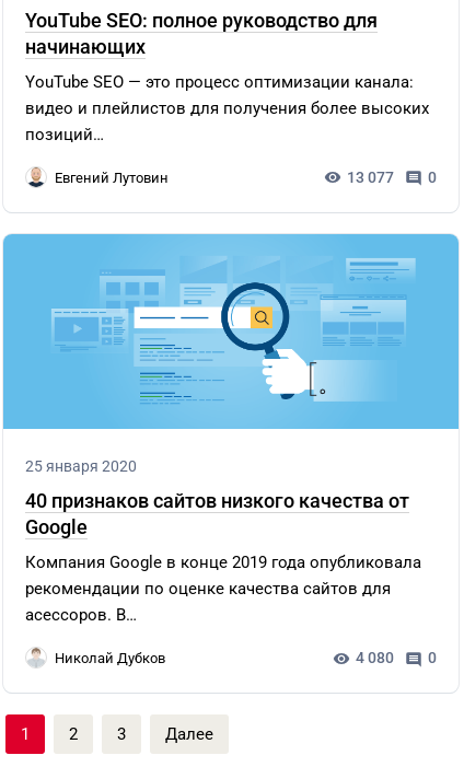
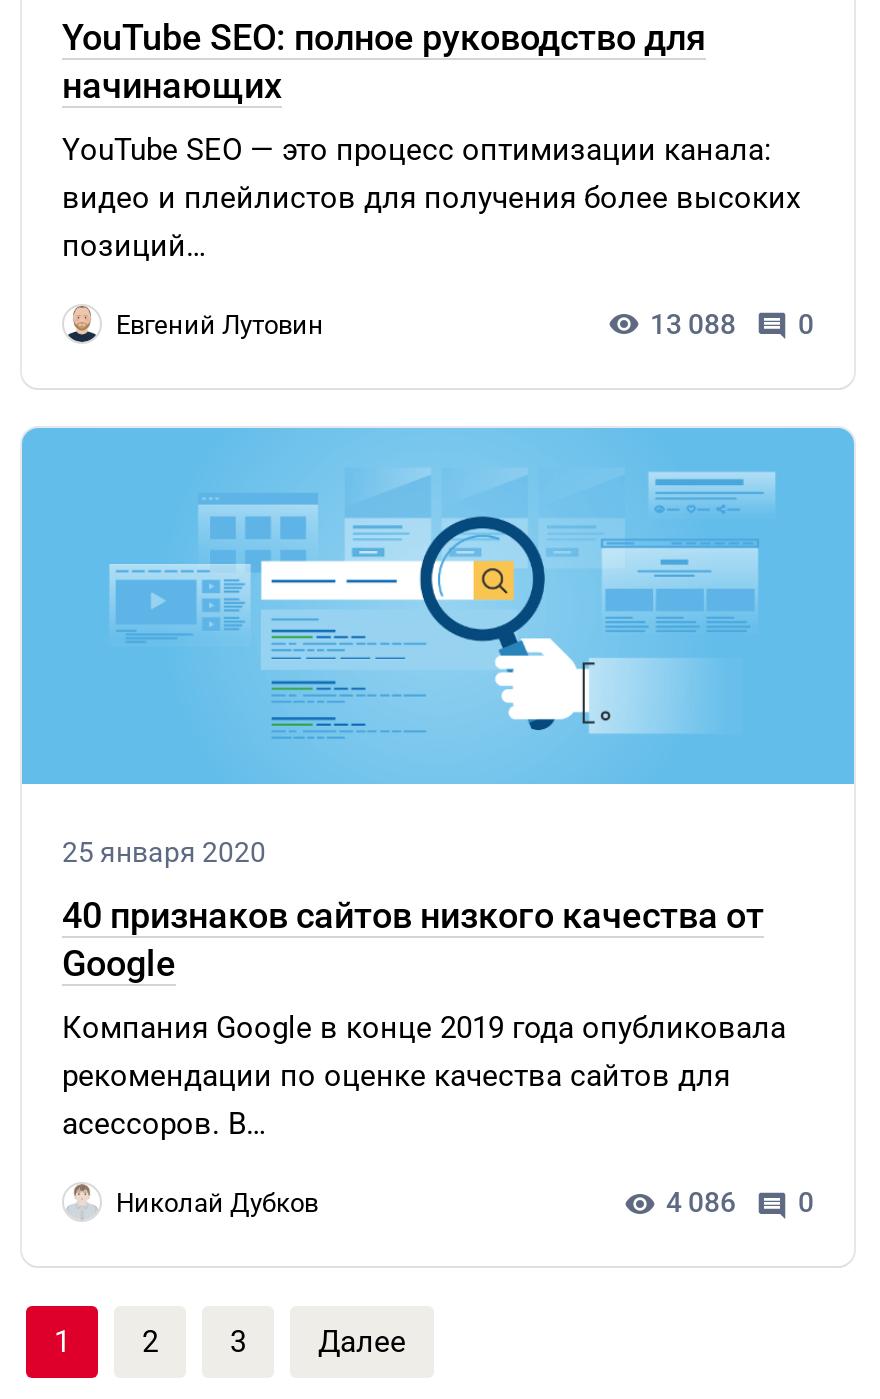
[347,168,437,186] 13 077 0 -> [650,308,814,340] 13 088 0
[356,649,437,667] 4 080 0 -> [666,1187,814,1219] 4 086 0

